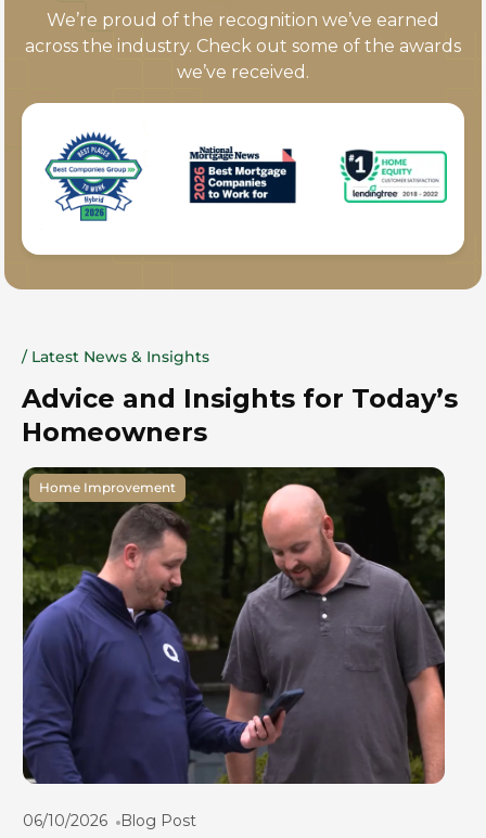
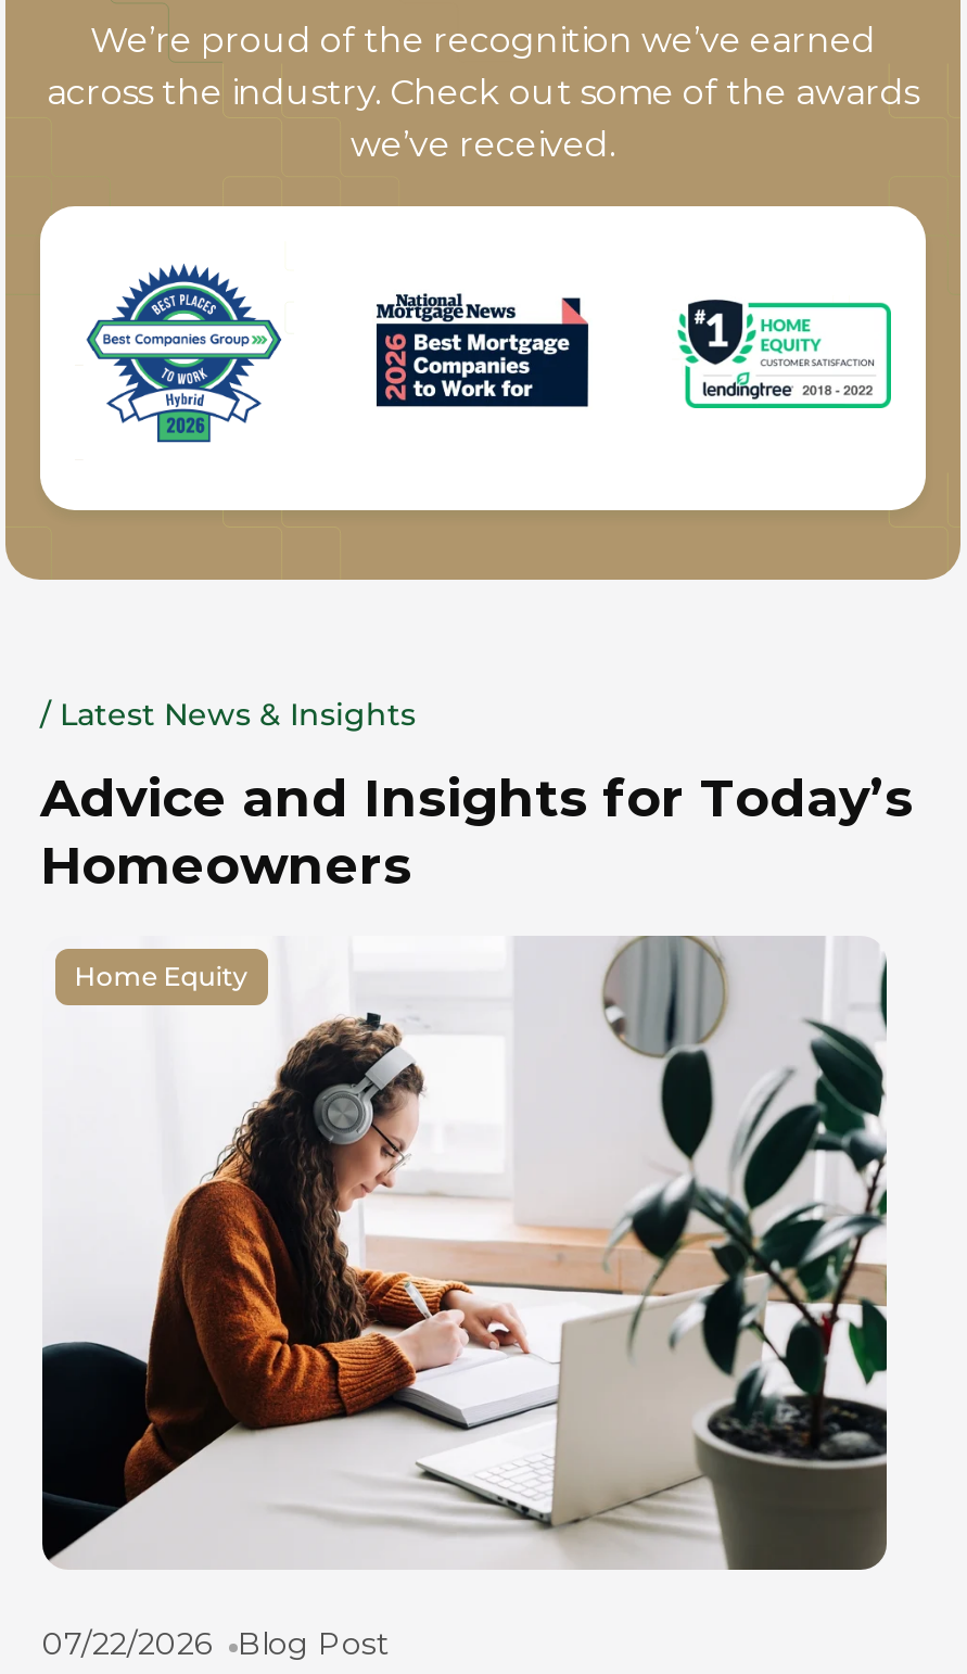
[22,466,446,785] [image] | Home Improvement -> [40,936,889,1572] [image] | Home Equity
[23,811,196,831] 06/10/2026 Blog Post -> [42,1625,390,1664] 07/22/2026 Blog Post

